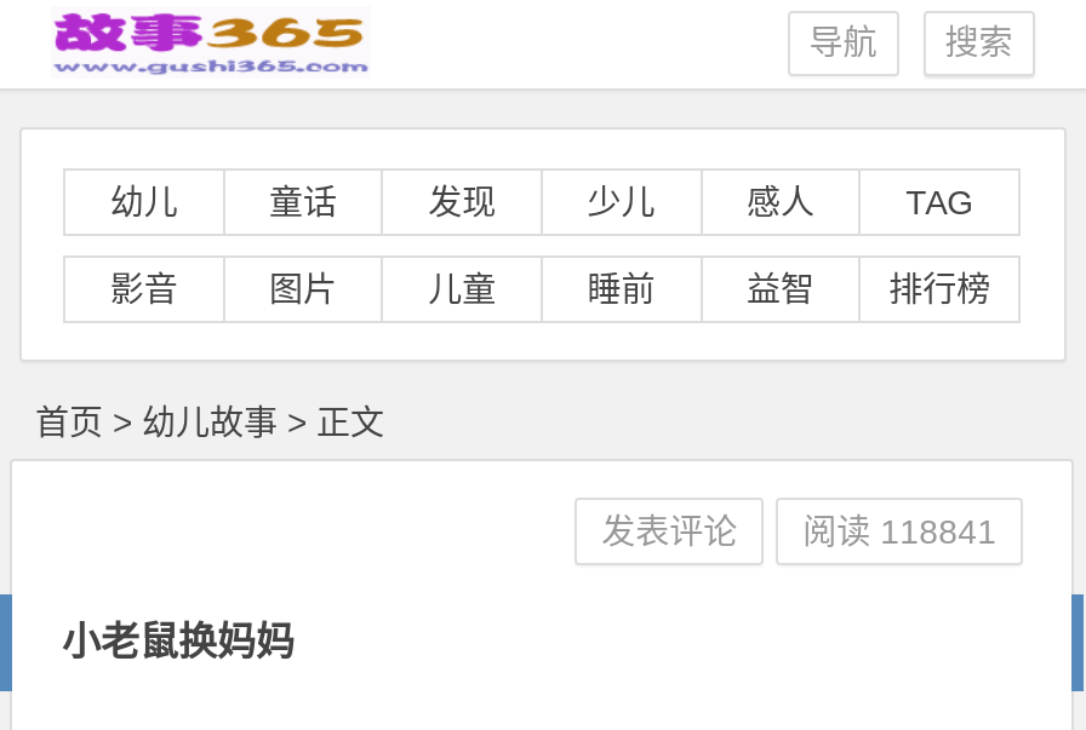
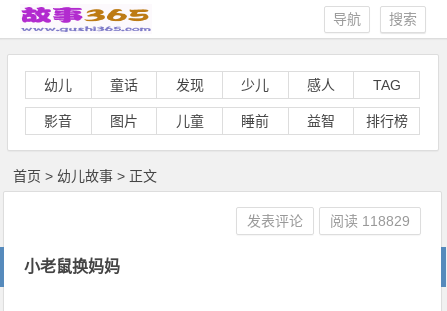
[601,512,997,551] 发表评论 阅读118841 -> [247,213,410,229] 发表评论 阅读118829

